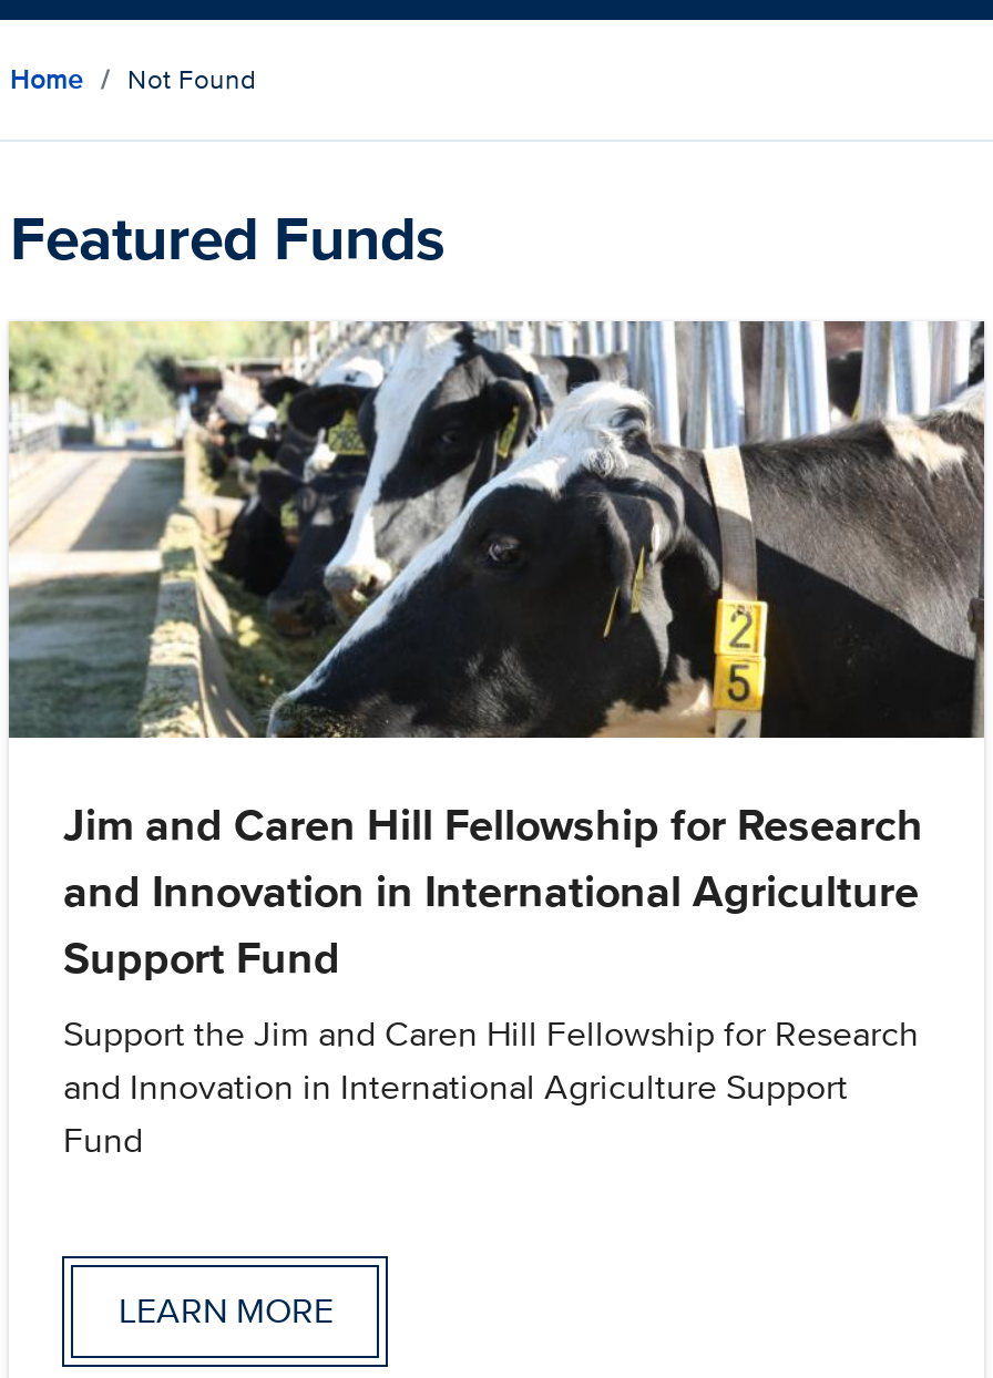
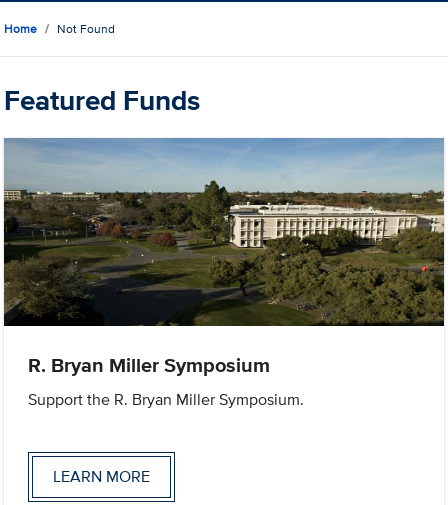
[9,319,986,1165] [image] | Jim and Caren Hill Fellowship for Research | and Innovation in International Agriculture | Support Fund | Support the Jim and Caren Hill Fellowship for Research | and Innovation in International Agriculture Support | Fund -> [3,137,444,411] [image] | R. Bryan Miller Symposium | Support the R. Bryan Miller Symposium.

